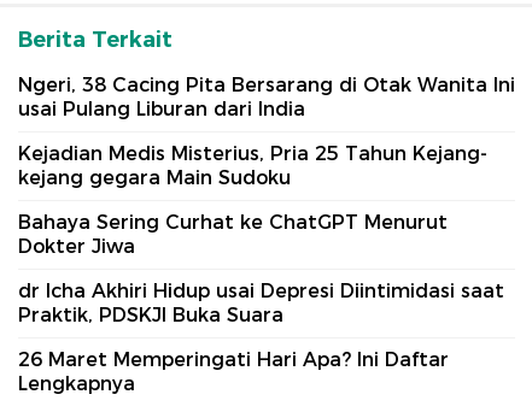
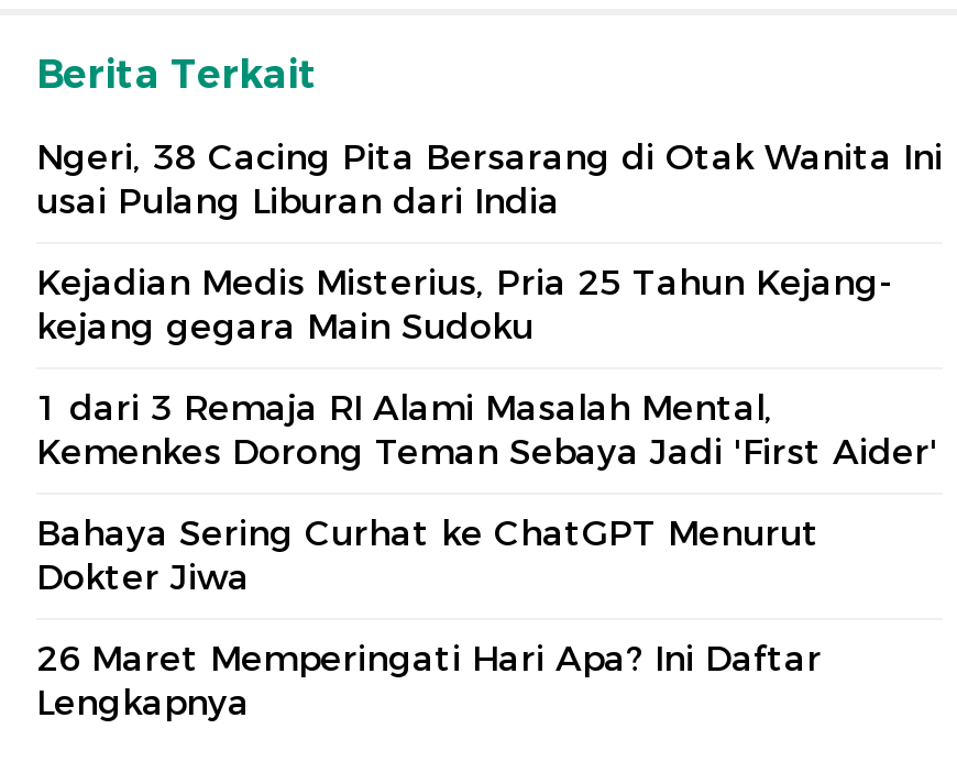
none -> [36,388,938,474] 1 dari 3 Remaja RI Alami Masalah Mental, | Kemenkes Dorong Teman Sebaya Jadi 'First Aider'
moved [18,211,448,258] -> [36,513,820,599]: Bahaya Sering Curhat ke ChatGPT Menurut | Dokter Jiwa
[18,280,504,327] dr Icha Akhiri Hidup usai Depresi Diintimidasi saat | Praktik, PDSKJI Buka Suara -> none

